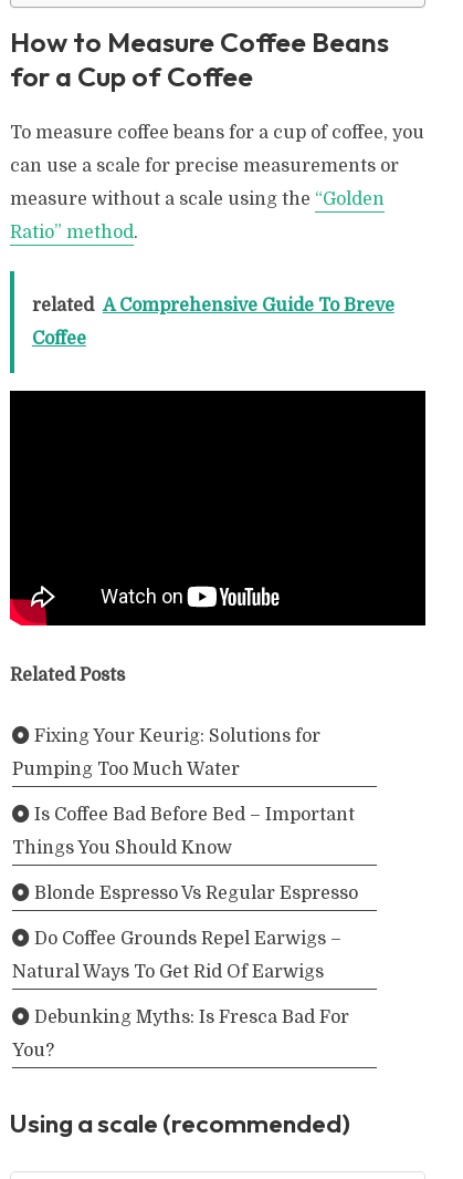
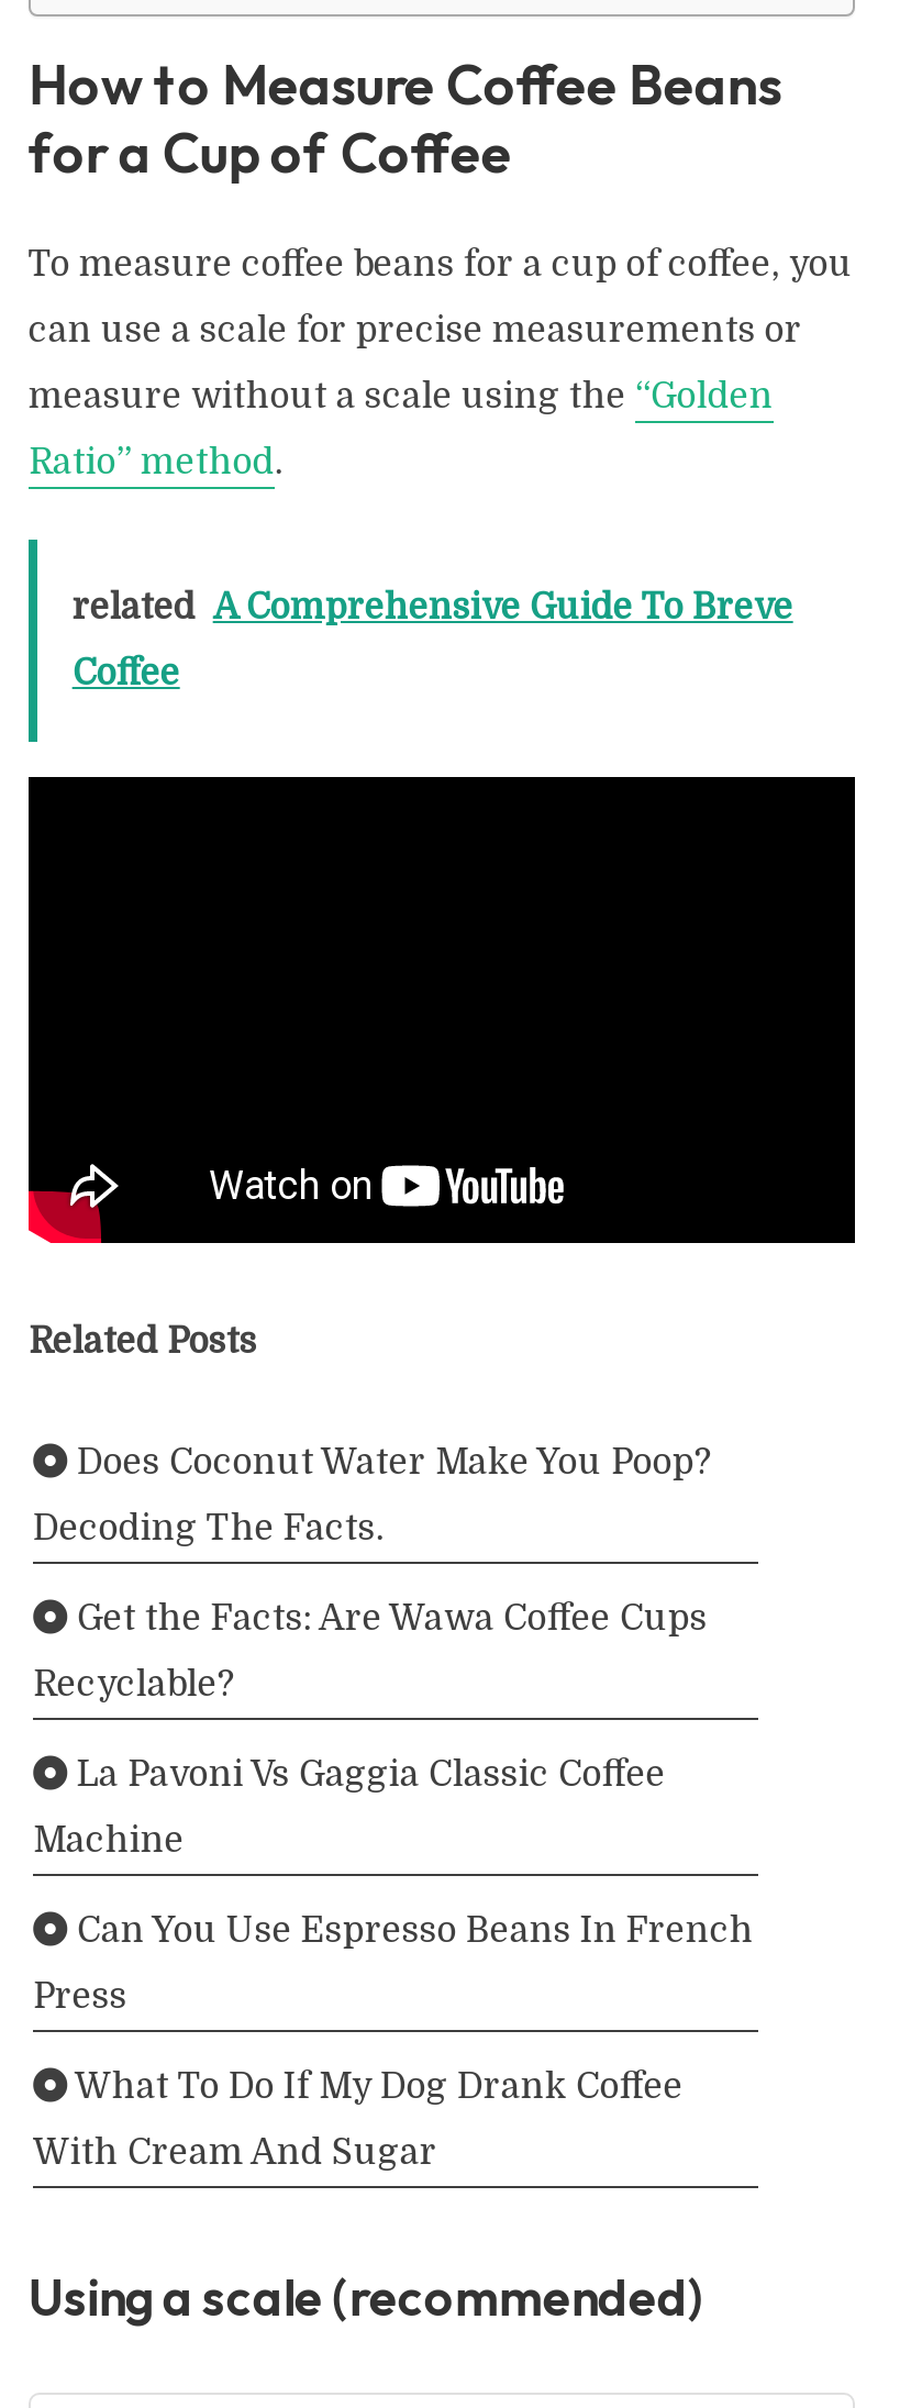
[12,726,358,1060] Fixing Your Keurig: Solutions for | Pumping Too Much Water | Is Coffee Bad Before Bed – Important | Things You Should Know | Blonde Espresso Vs Regular Espresso | Do Coffee Grounds Repel Earwigs – | Natural Ways To Get Rid Of Earwigs | Debunking Myths: Is Fresca Bad For | You? -> [33,1442,753,2172] Does Coconut Water Make You Poop? | Decoding The Facts. | Get the Facts: Are Wawa Coffee Cups | Recyclable? | La Pavoni Vs Gaggia Classic Coffee | Machine | Can You Use Espresso Beans In French | Press | What To Do If My Dog Drank Coffee | With Cream And Sugar

